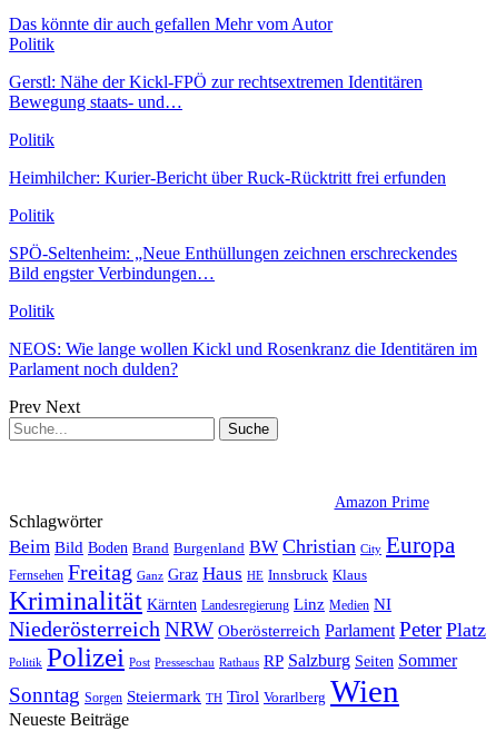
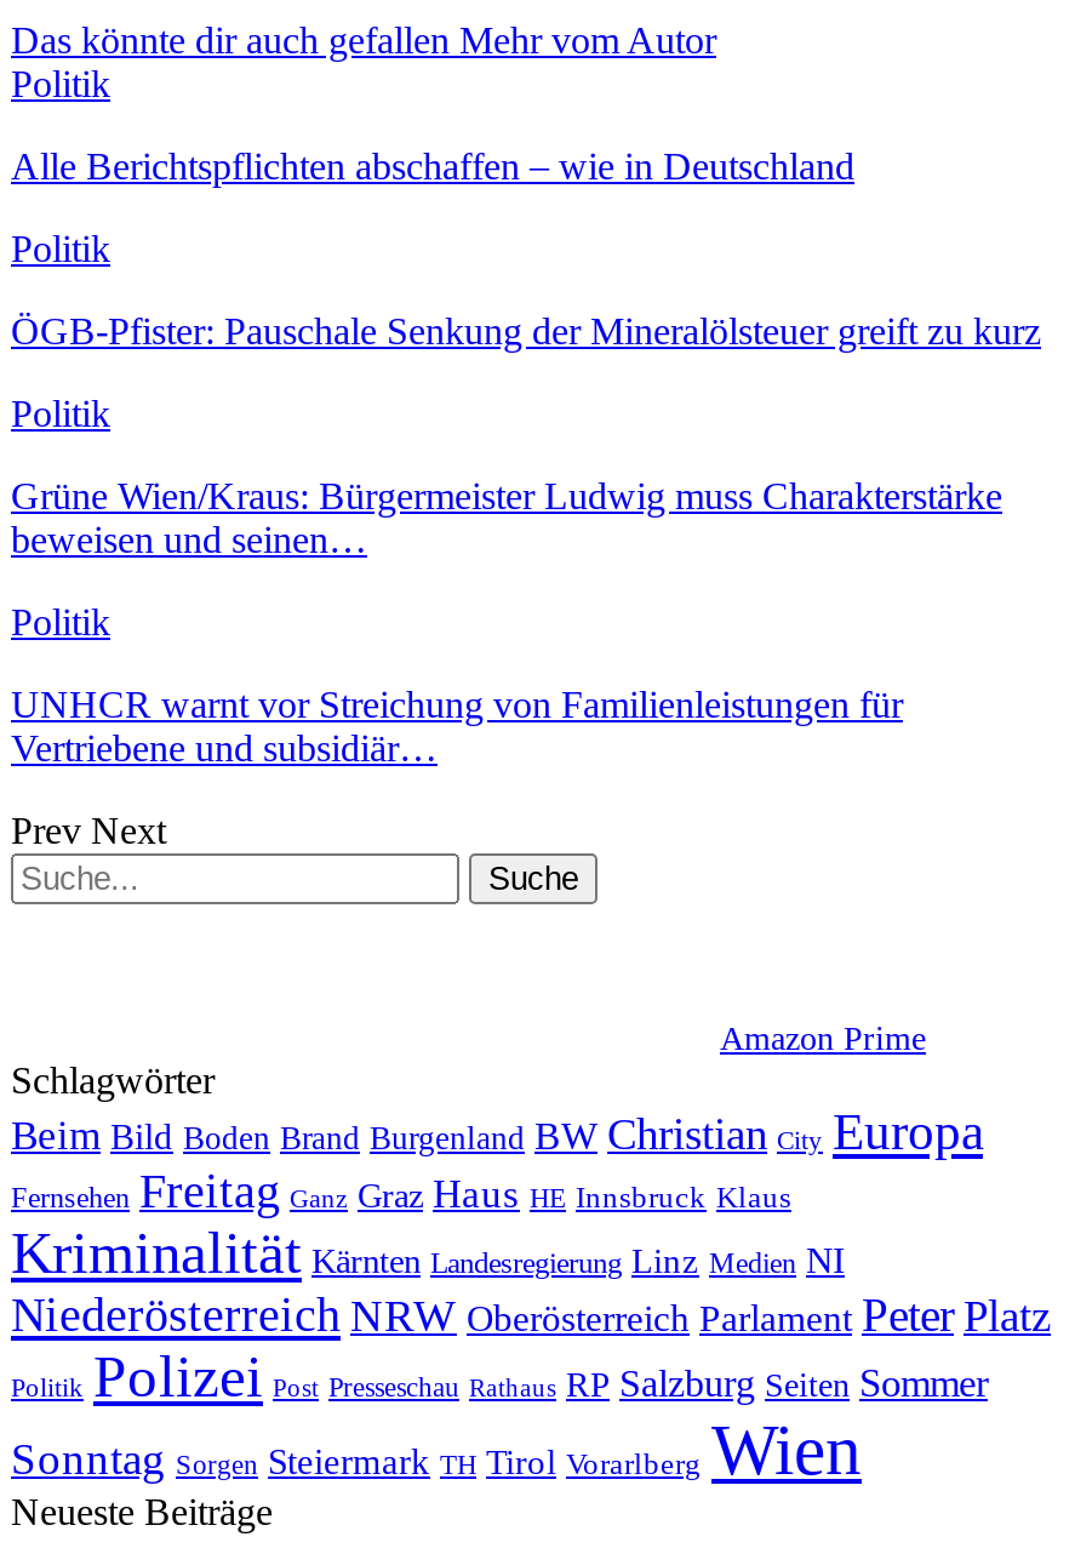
[9,72,423,111] Gerstl: Nähe der Kickl-FPÖ zur rechtsextremen Identitären | Bewegung staats- und… -> [11,145,854,186] Alle Berichtspflichten abschaffen – wie in Deutschland
[9,168,446,187] Heimhilcher: Kurier-Bericht über Ruck-Rücktritt frei erfunden -> [11,310,1041,351] ÖGB-Pfister: Pauschale Senkung der Mineralölsteuer greift zu kurz
[9,243,457,282] SPÖ-Seltenheim: „Neue Enthüllungen zeichnen erschreckendes | Bild engster Verbindungen… -> [11,475,1002,560] Grüne Wien/Kraus: Bürgermeister Ludwig muss Charakterstärke | beweisen und seinen…
[9,339,477,378] NEOS: Wie lange wollen Kickl und Rosenkranz die Identitären im | Parlament noch dulden? -> [11,683,903,768] UNHCR warnt vor Streichung von Familienleistungen für | Vertriebene und subsidiär…

